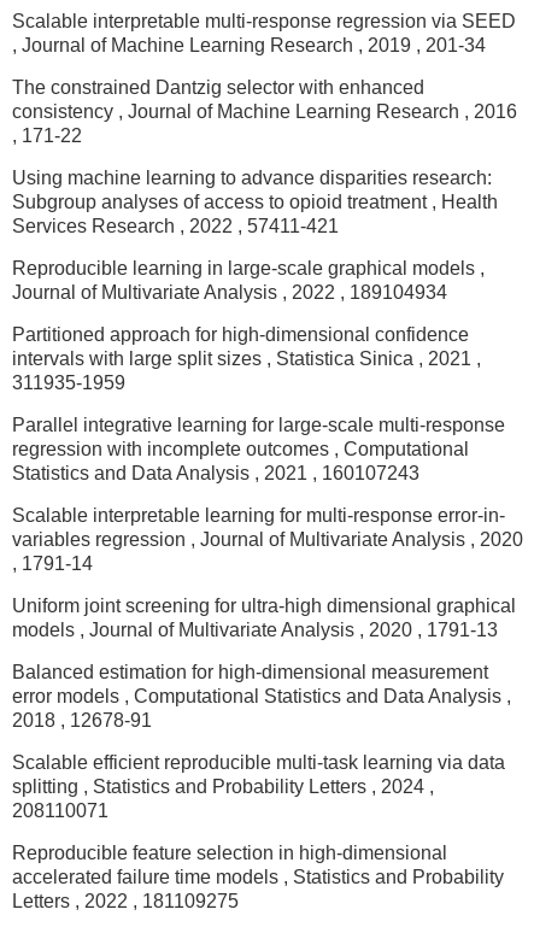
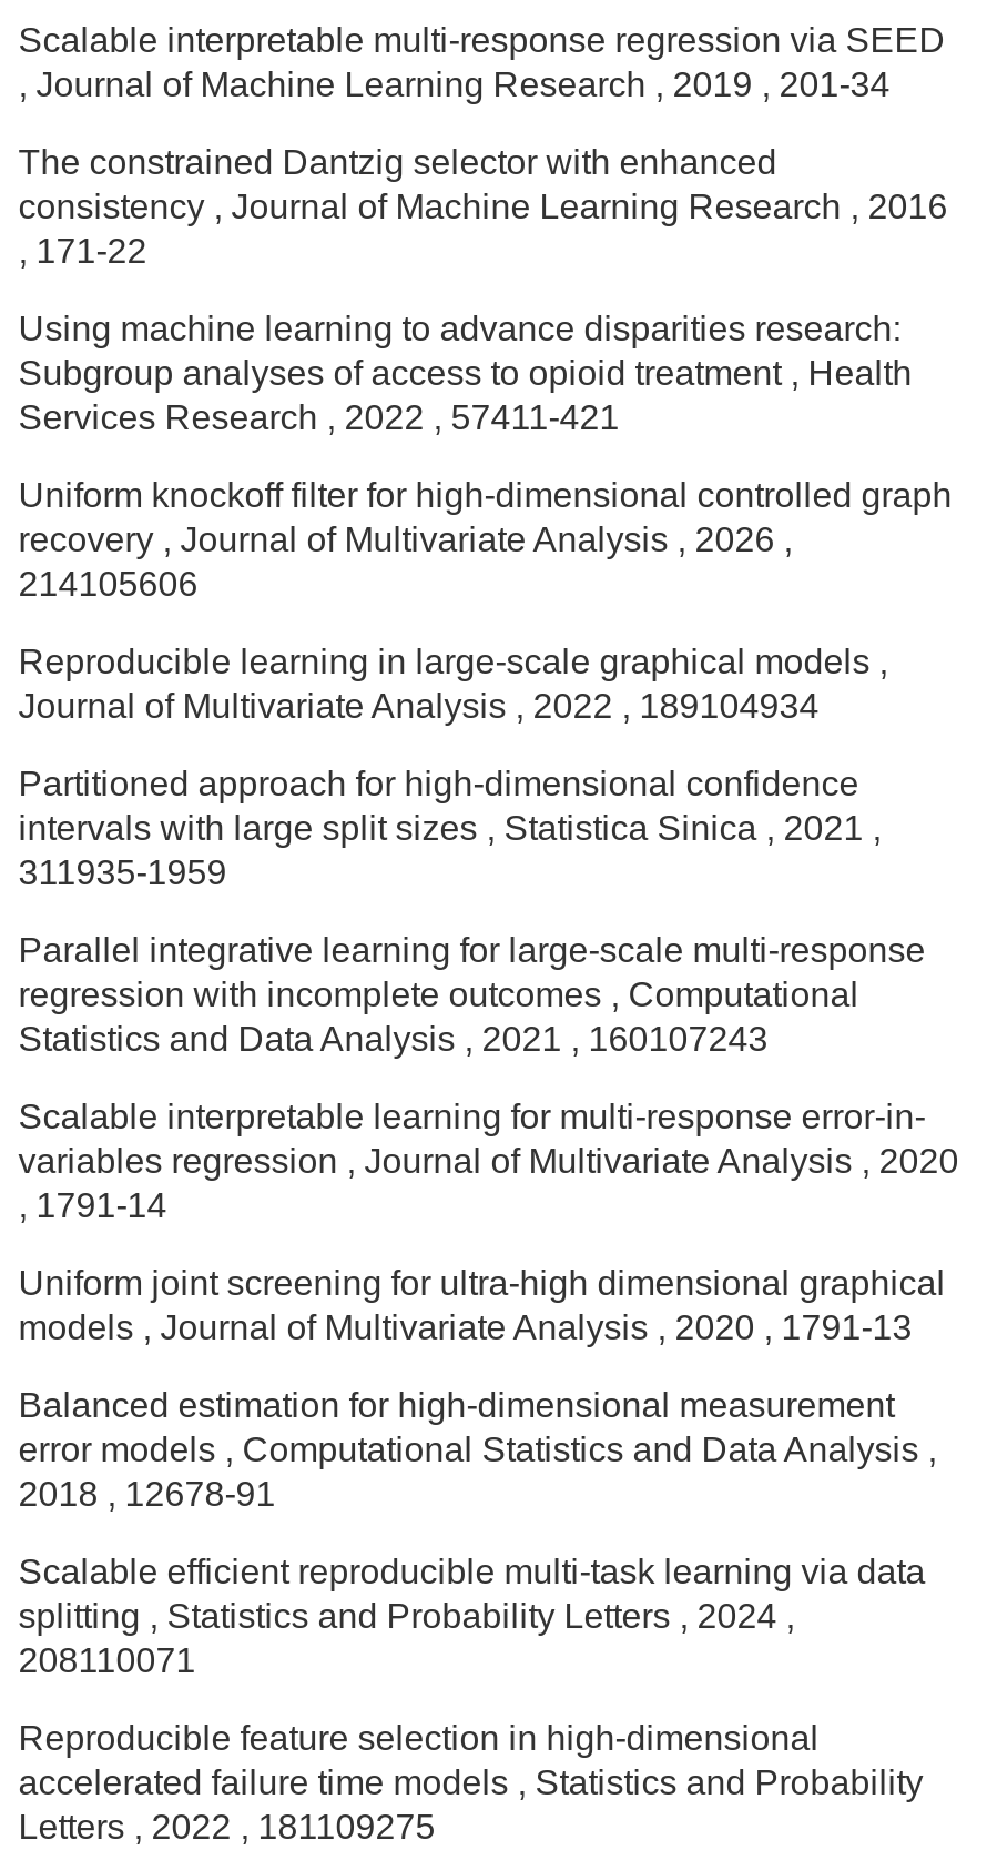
none -> [18,475,952,602] Uniform knockoff filter for high-dimensional controlled graph | recovery, Journal of Multivariate Analysis, 2026, | 214105606

